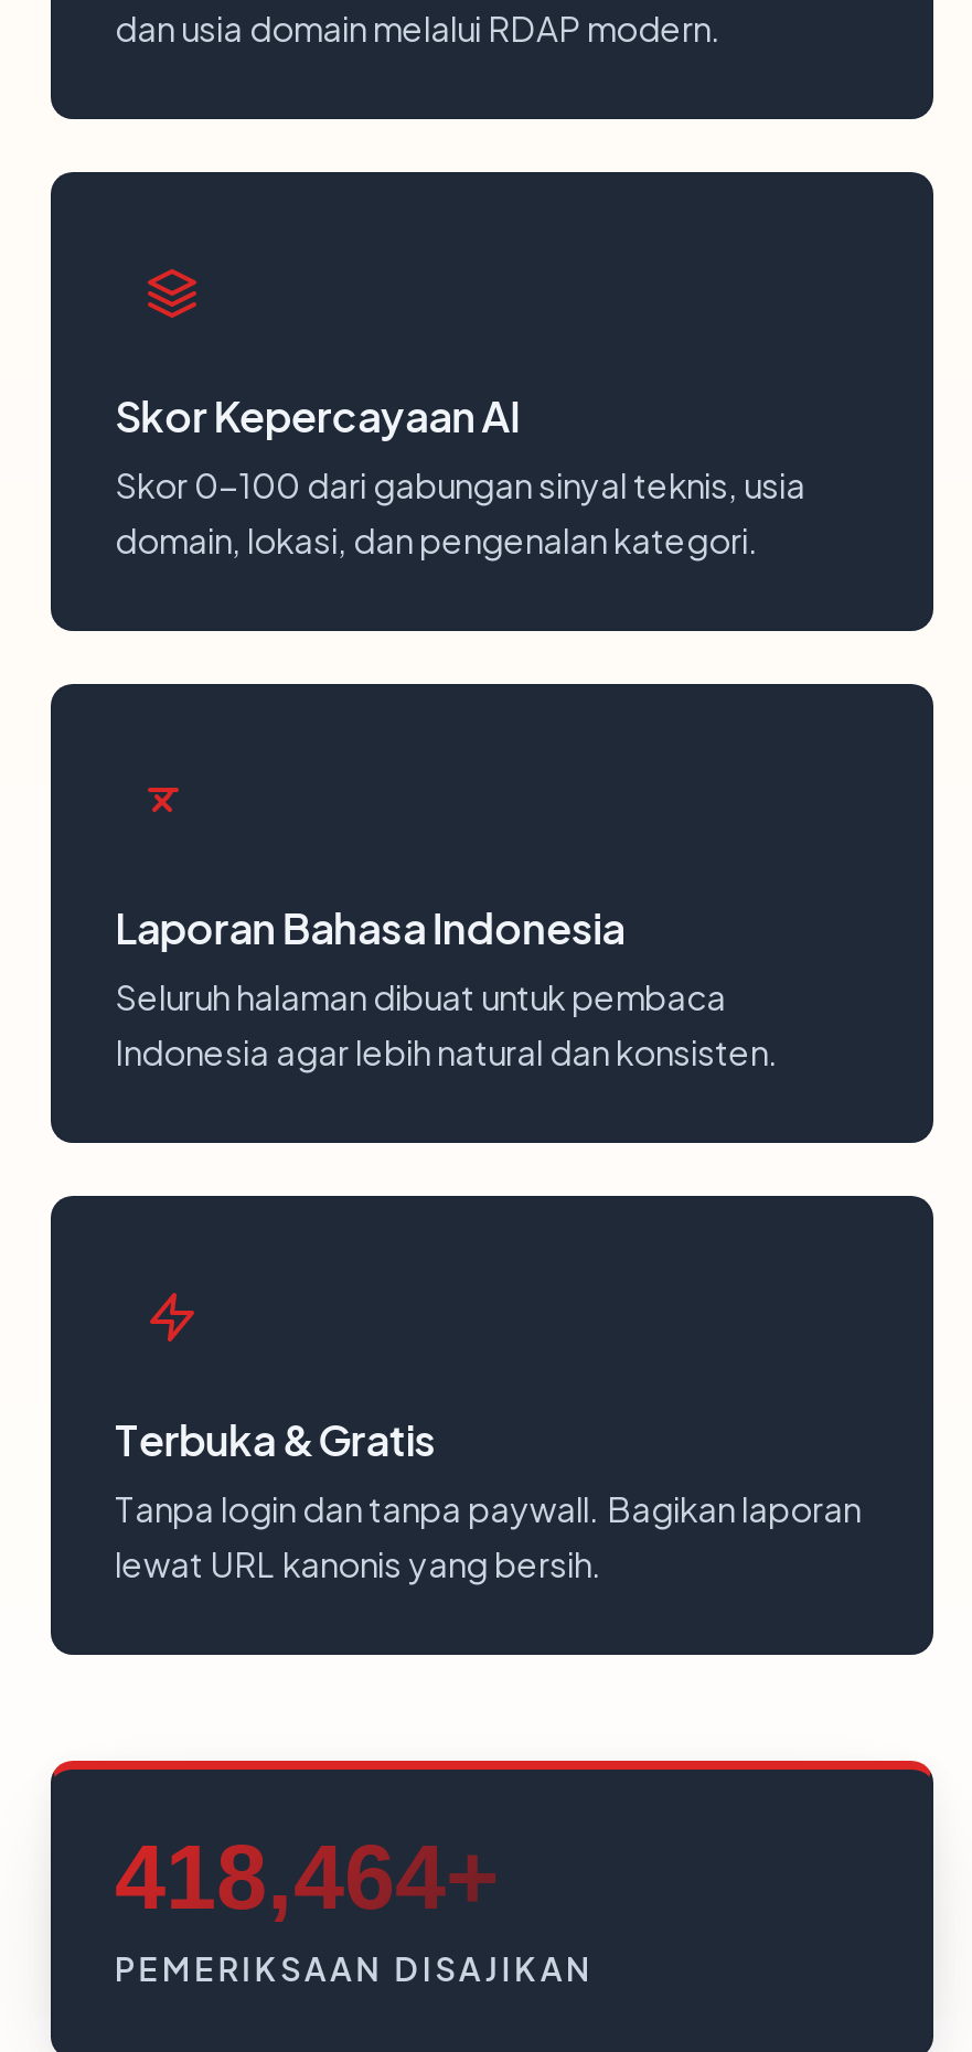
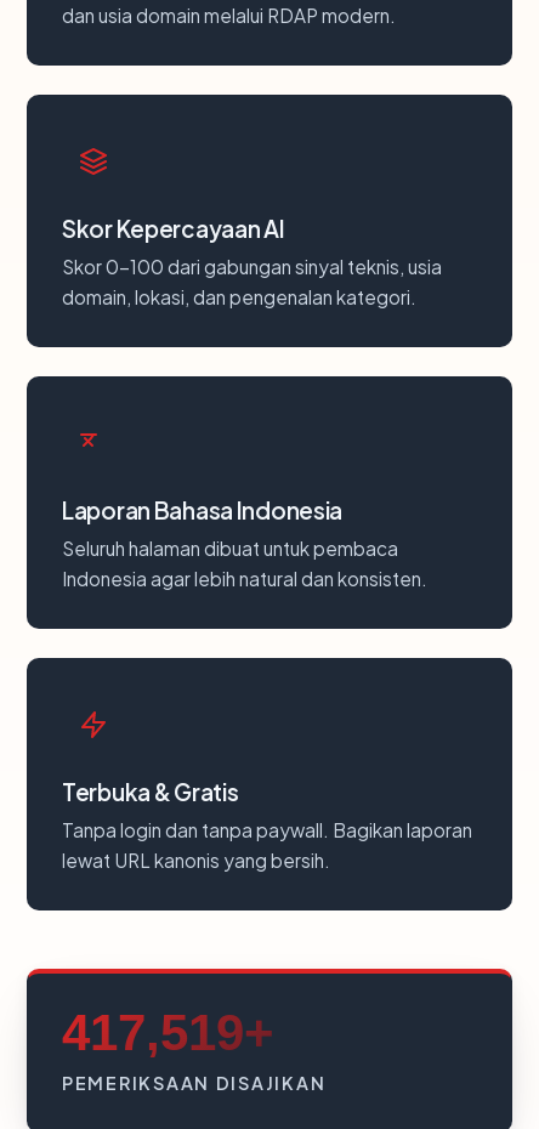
[115,1825,501,1928] 418,464+ -> [62,1004,274,1061] 417,519+

